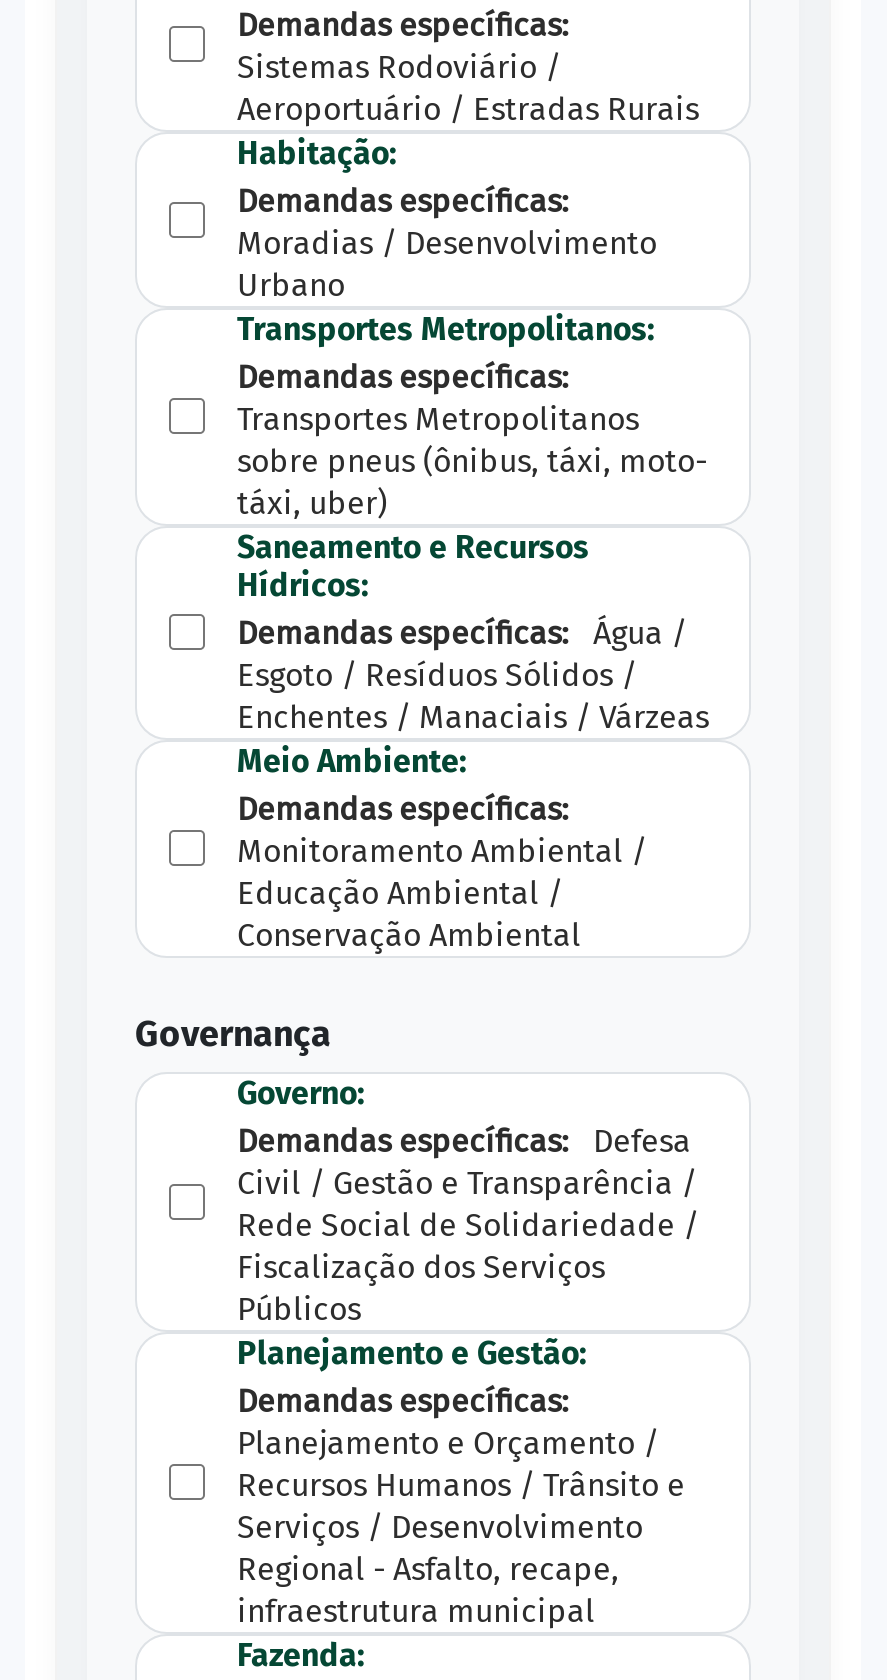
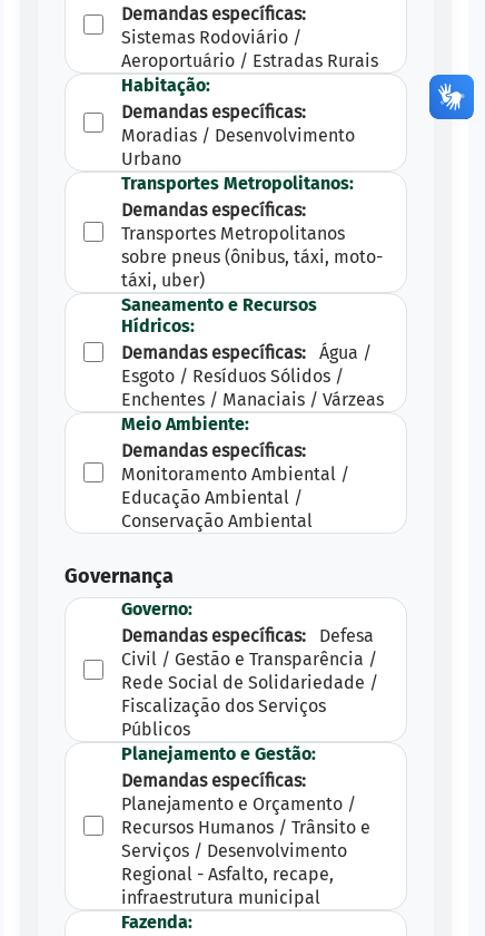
none -> [428,74,475,120] [image]

